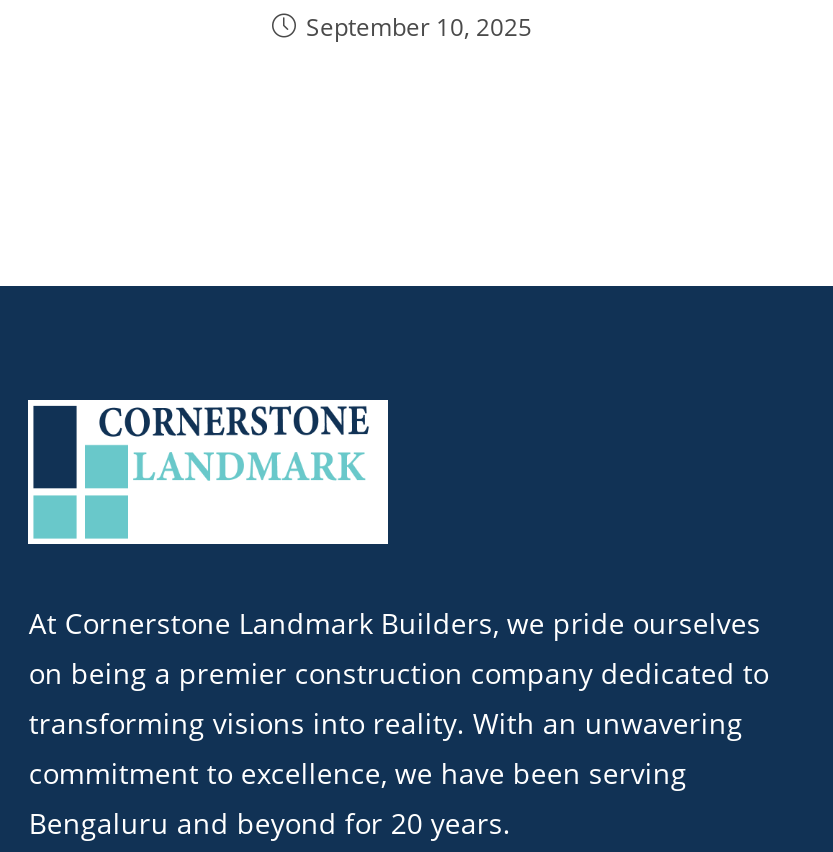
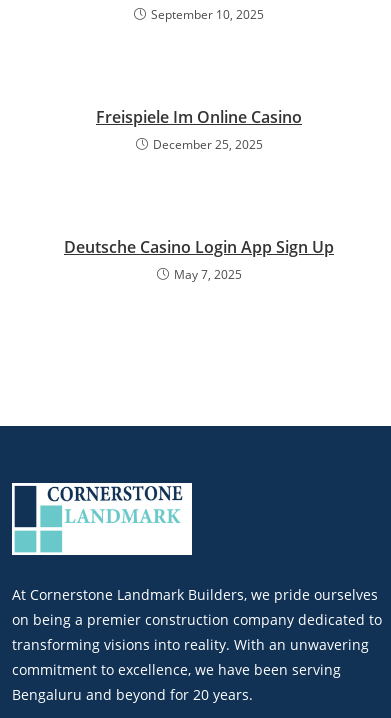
none -> [64,236,334,283] Deutsche Casino Login App Sign Up | May 7, 2025
none -> [96,106,302,153] Freispiele Im Online Casino | December 25, 2025

